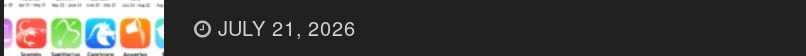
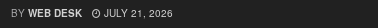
none -> [11,6,82,20] BY WEB DESK

